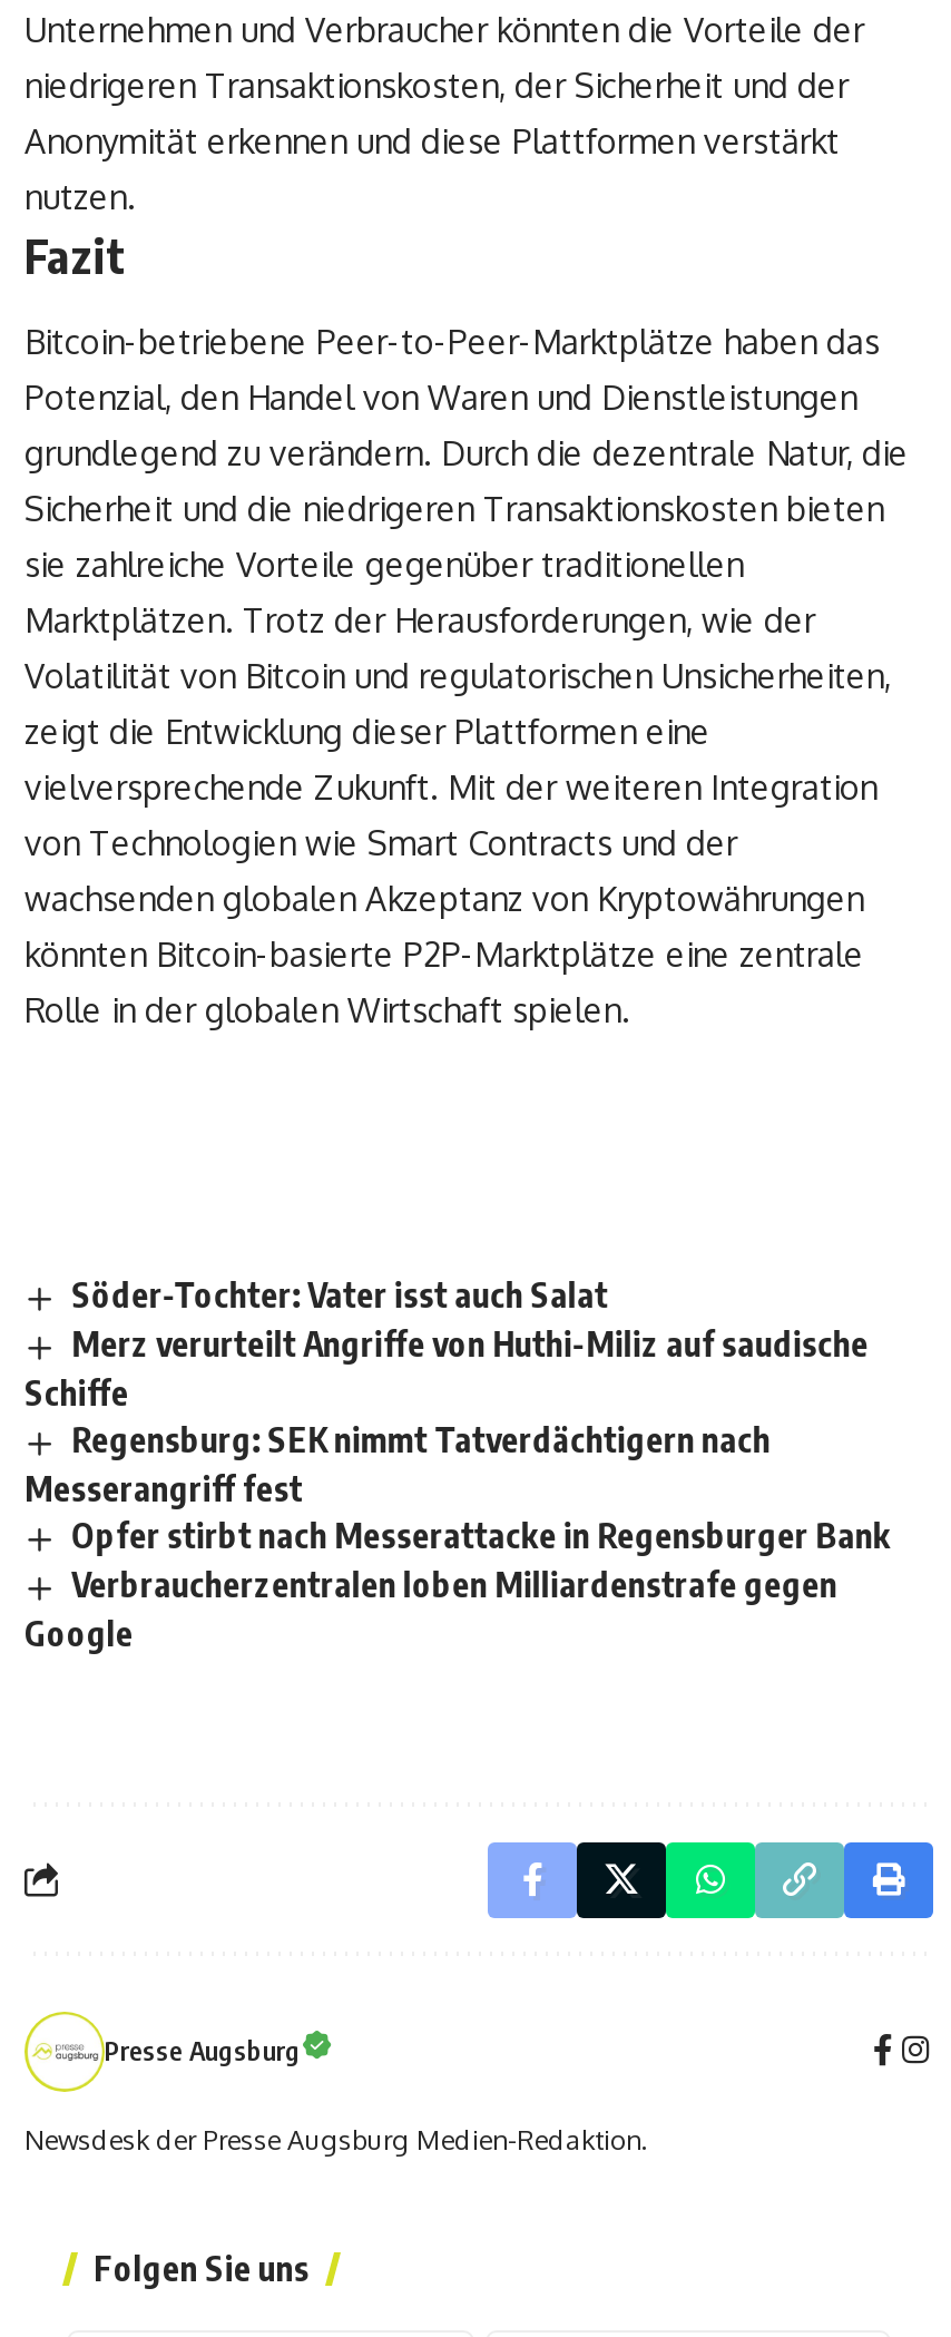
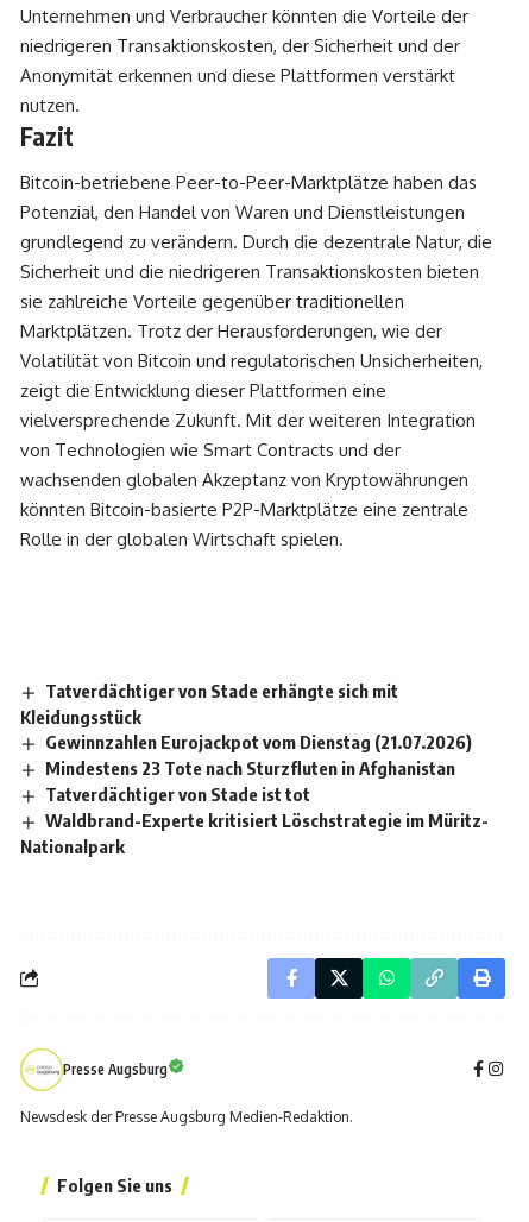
[24,1275,891,1652] Söder-Tochter: Vater isst auch Salat | Merz verurteilt Angriffe von Huthi-Miliz auf saudische | Schiffe | Regensburg: SEK nimmt Tatverdächtigern nach | Messerangriff fest | Opfer stirbt nach Messerattacke in Regensburger Bank | Verbraucherzentralen loben Milliardenstrafe gegen | Google -> [20,680,489,856] Tatverdächtiger von Stade erhängte sich mit | Kleidungsstück | Gewinnzahlen Eurojackpot vom Dienstag (21.07.2026) | Mindestens 23 Tote nach Sturzfluten in Afghanistan | Tatverdächtiger von Stade ist tot | Waldbrand-Experte kritisiert Löschstrategie im Müritz- | Nationalpark

